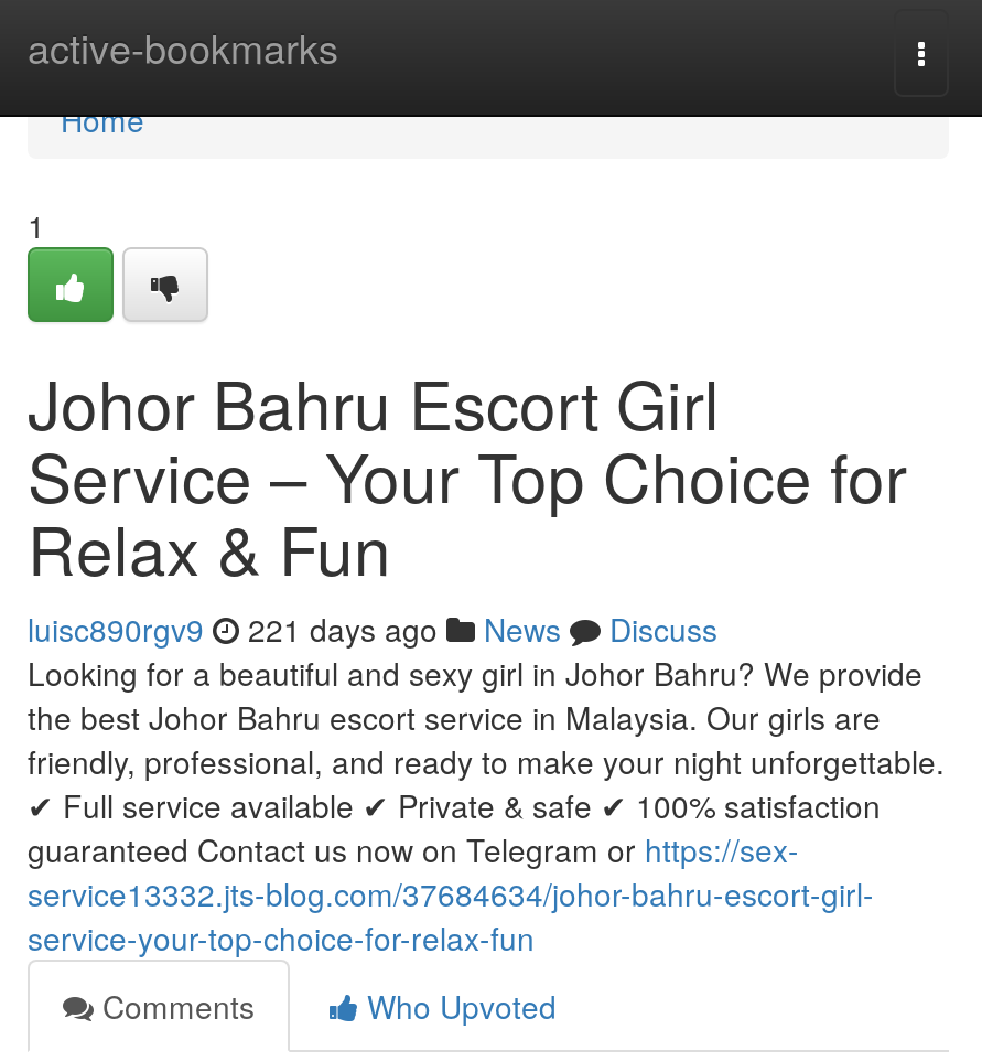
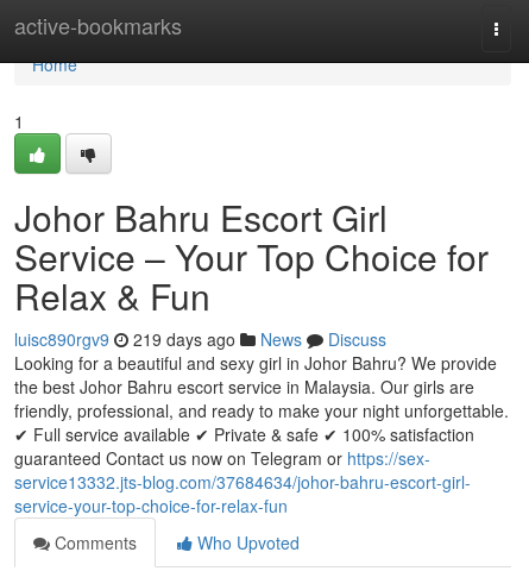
[28,607,717,651] luisc890rgv9 221 days ago News Discuss -> [14,327,386,351] luisc890rgv9 219 days ago News Discuss

